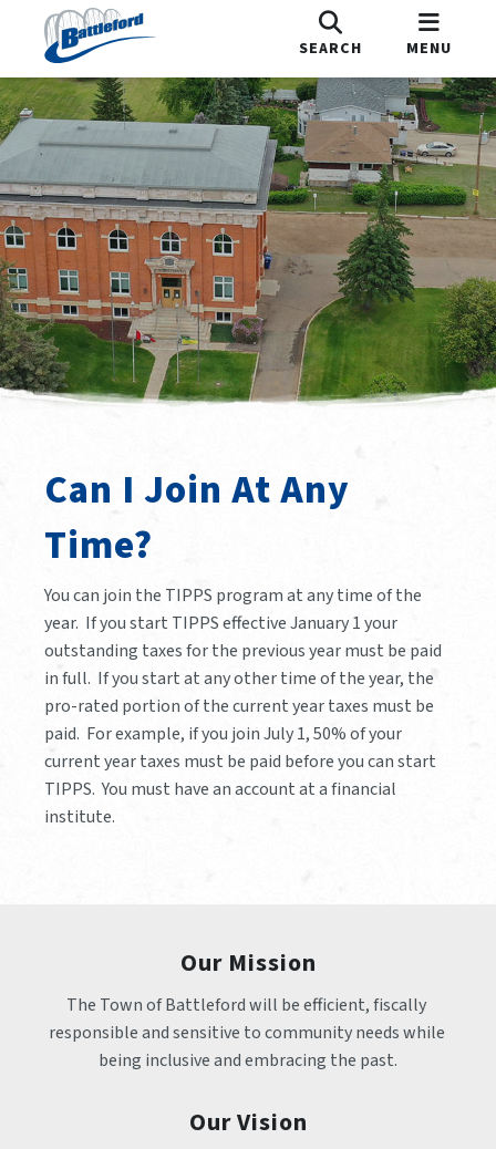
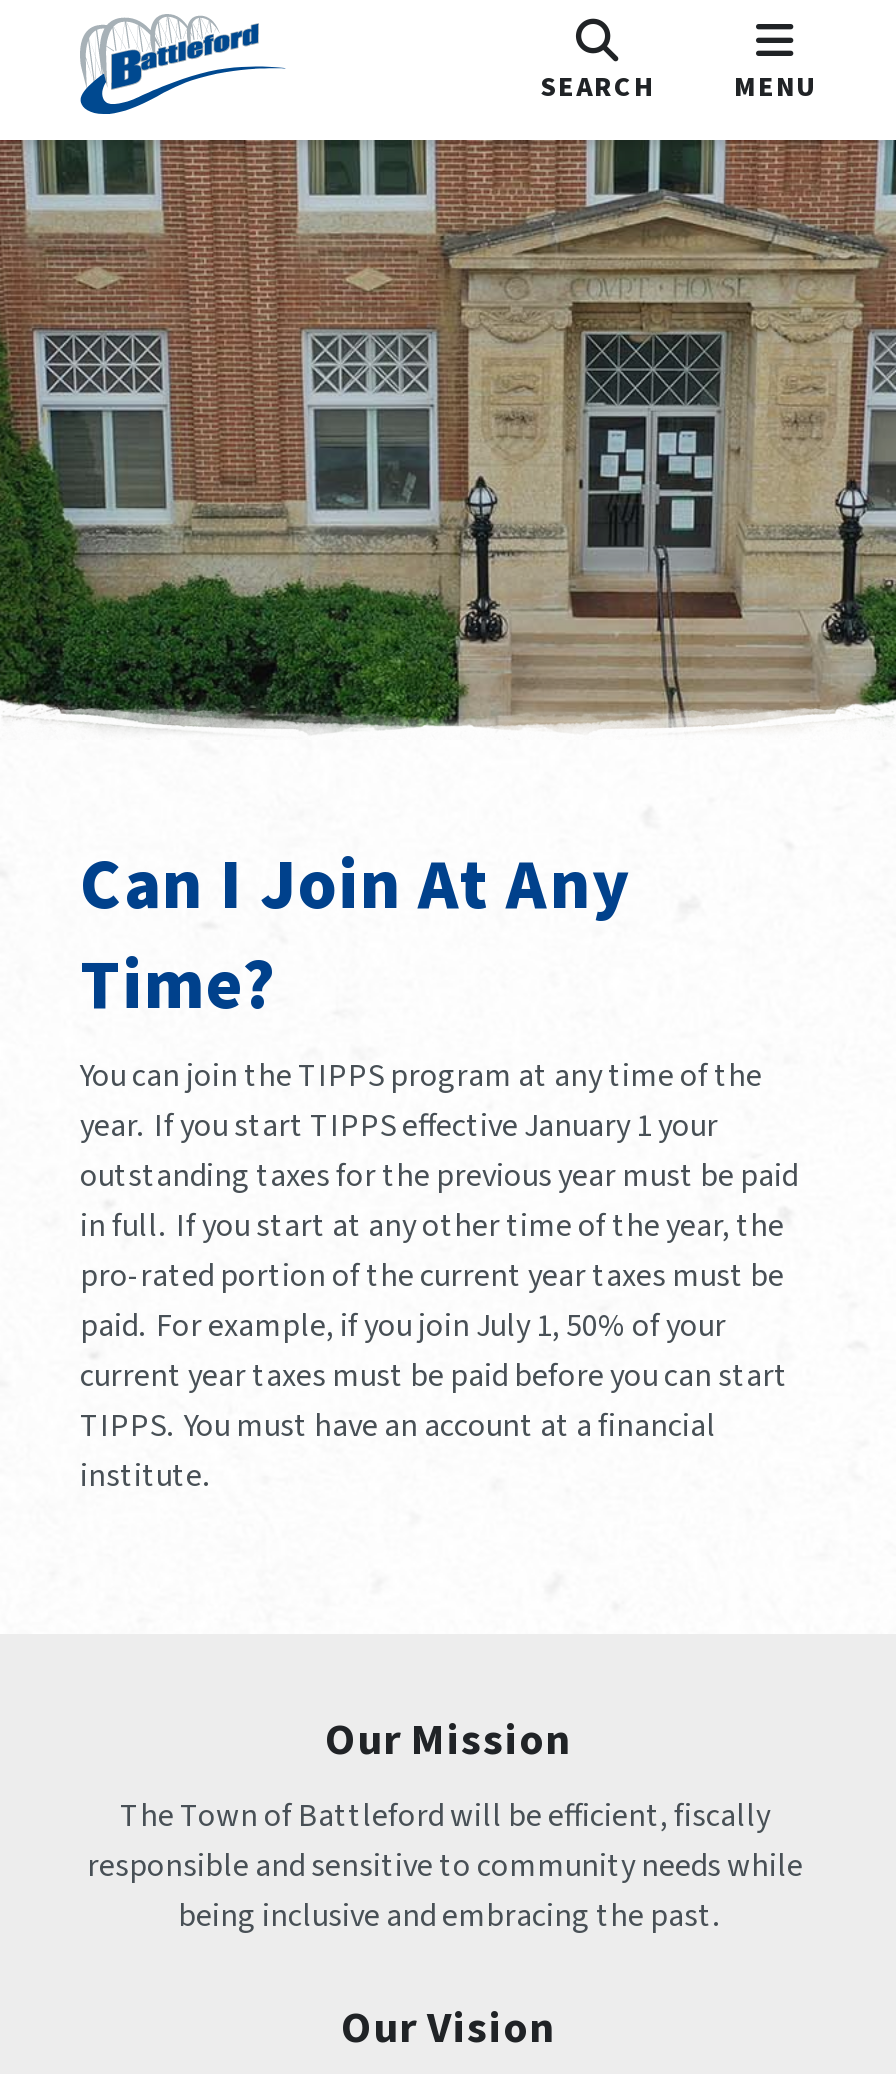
[3,76,493,402] [image] -> [6,138,890,724] [image]

